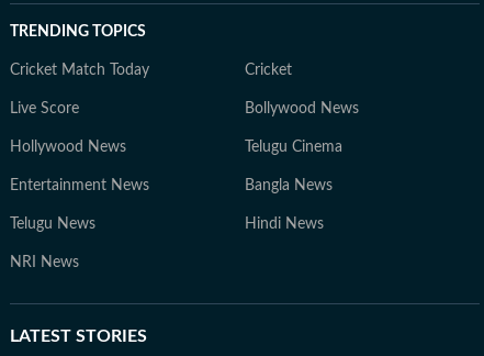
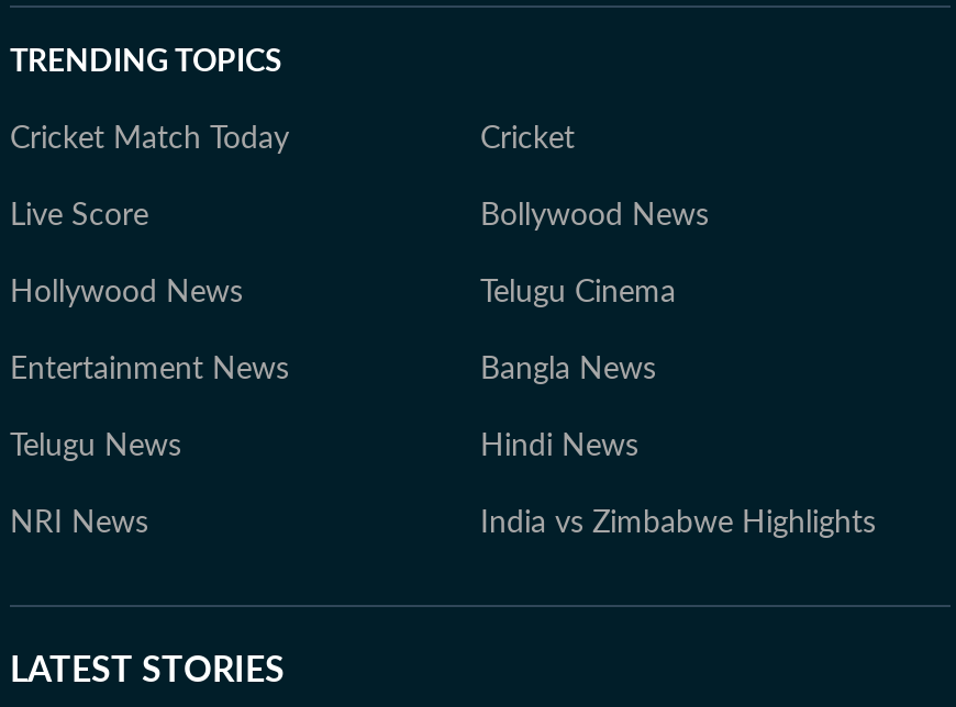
none -> [480,508,876,539] India vs Zimbabwe Highlights

